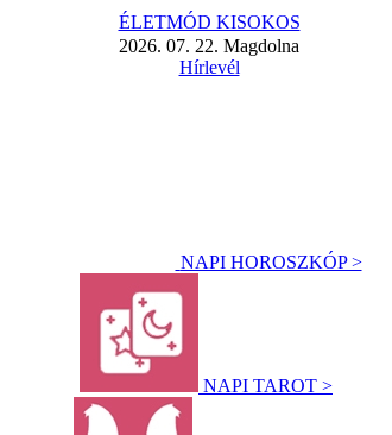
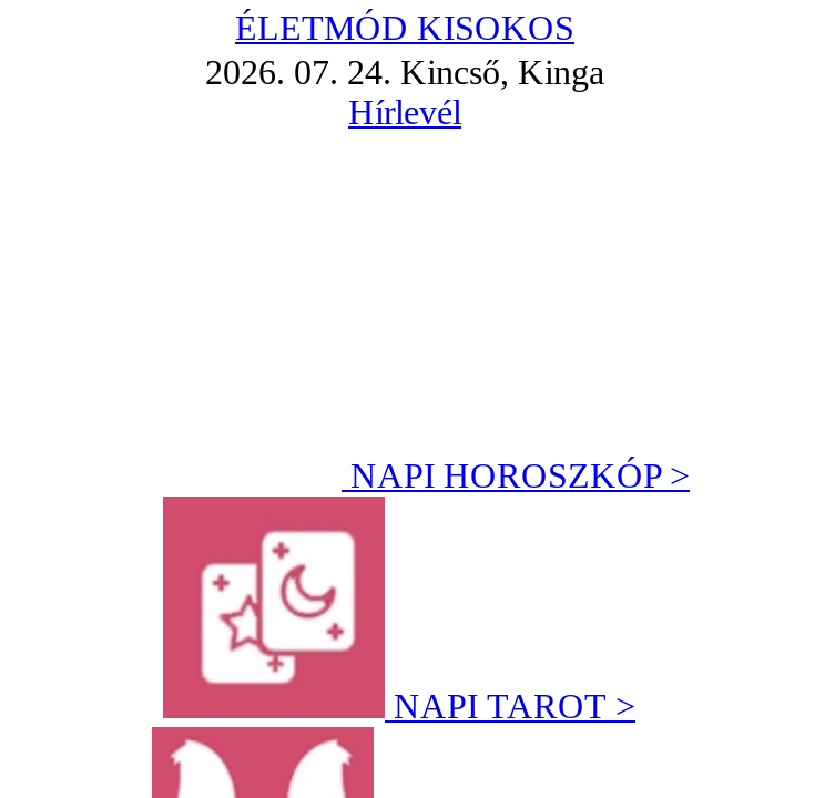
[119,36,299,56] 2026. 07. 22. Magdolna -> [205,53,604,91] 2026. 07. 24. Kincső, Kinga

